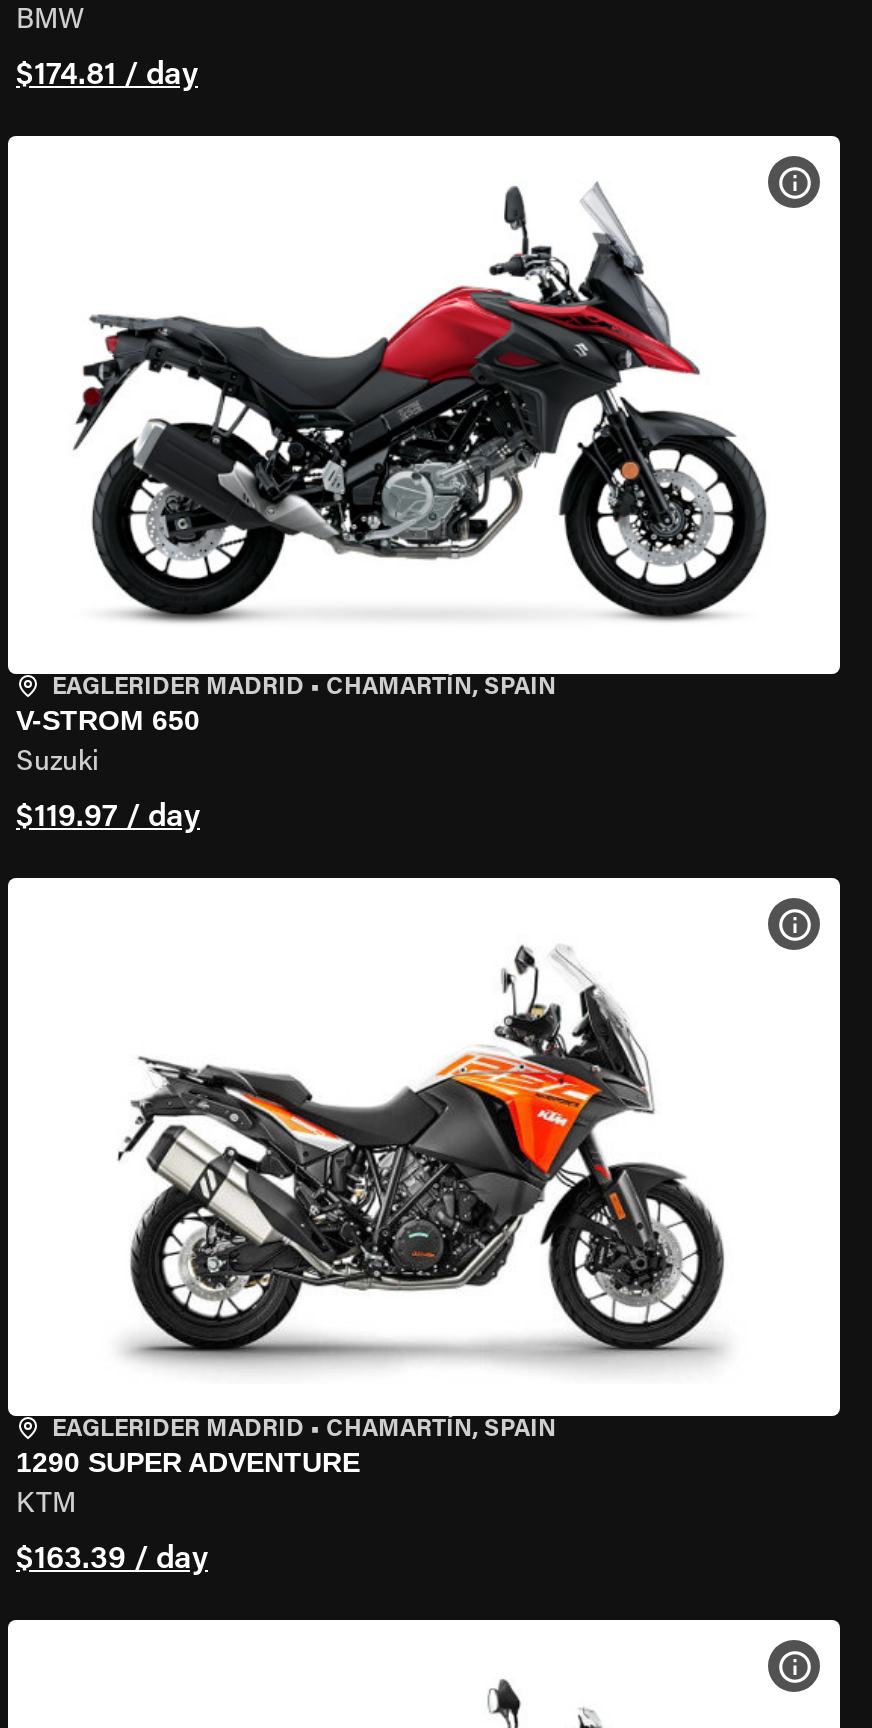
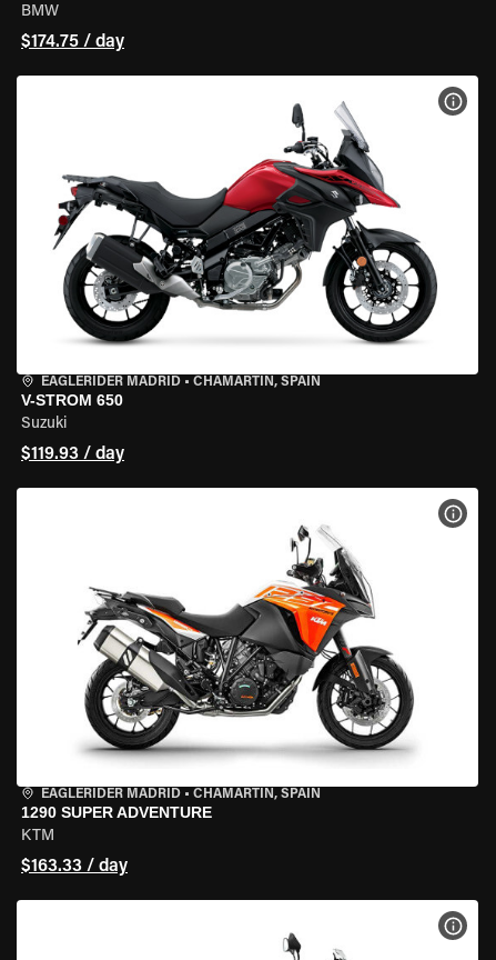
[16,60,198,92] $174.81 / day -> [21,33,124,51] $174.75 / day
[16,802,200,834] $119.97 / day -> [21,446,124,463] $119.93 / day
[16,1544,208,1576] $163.39 / day -> [21,858,128,876] $163.33 / day

